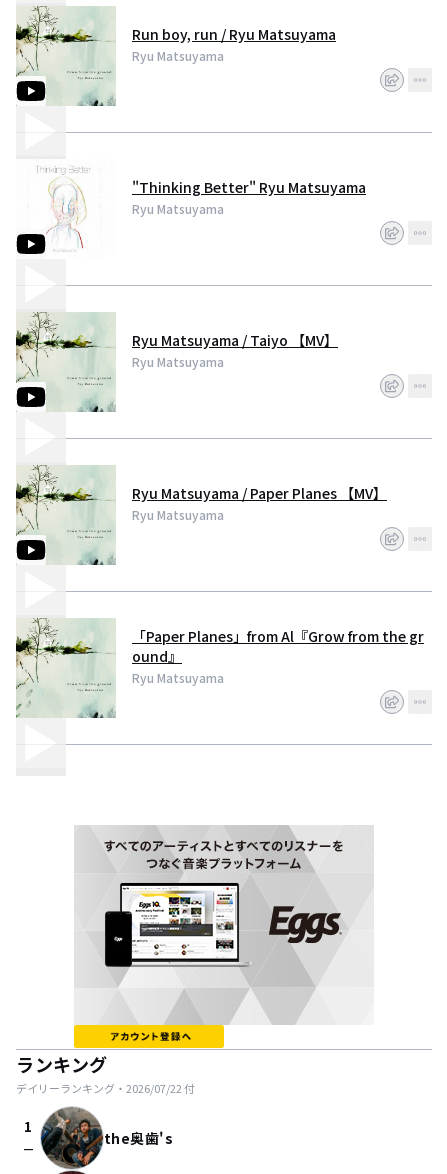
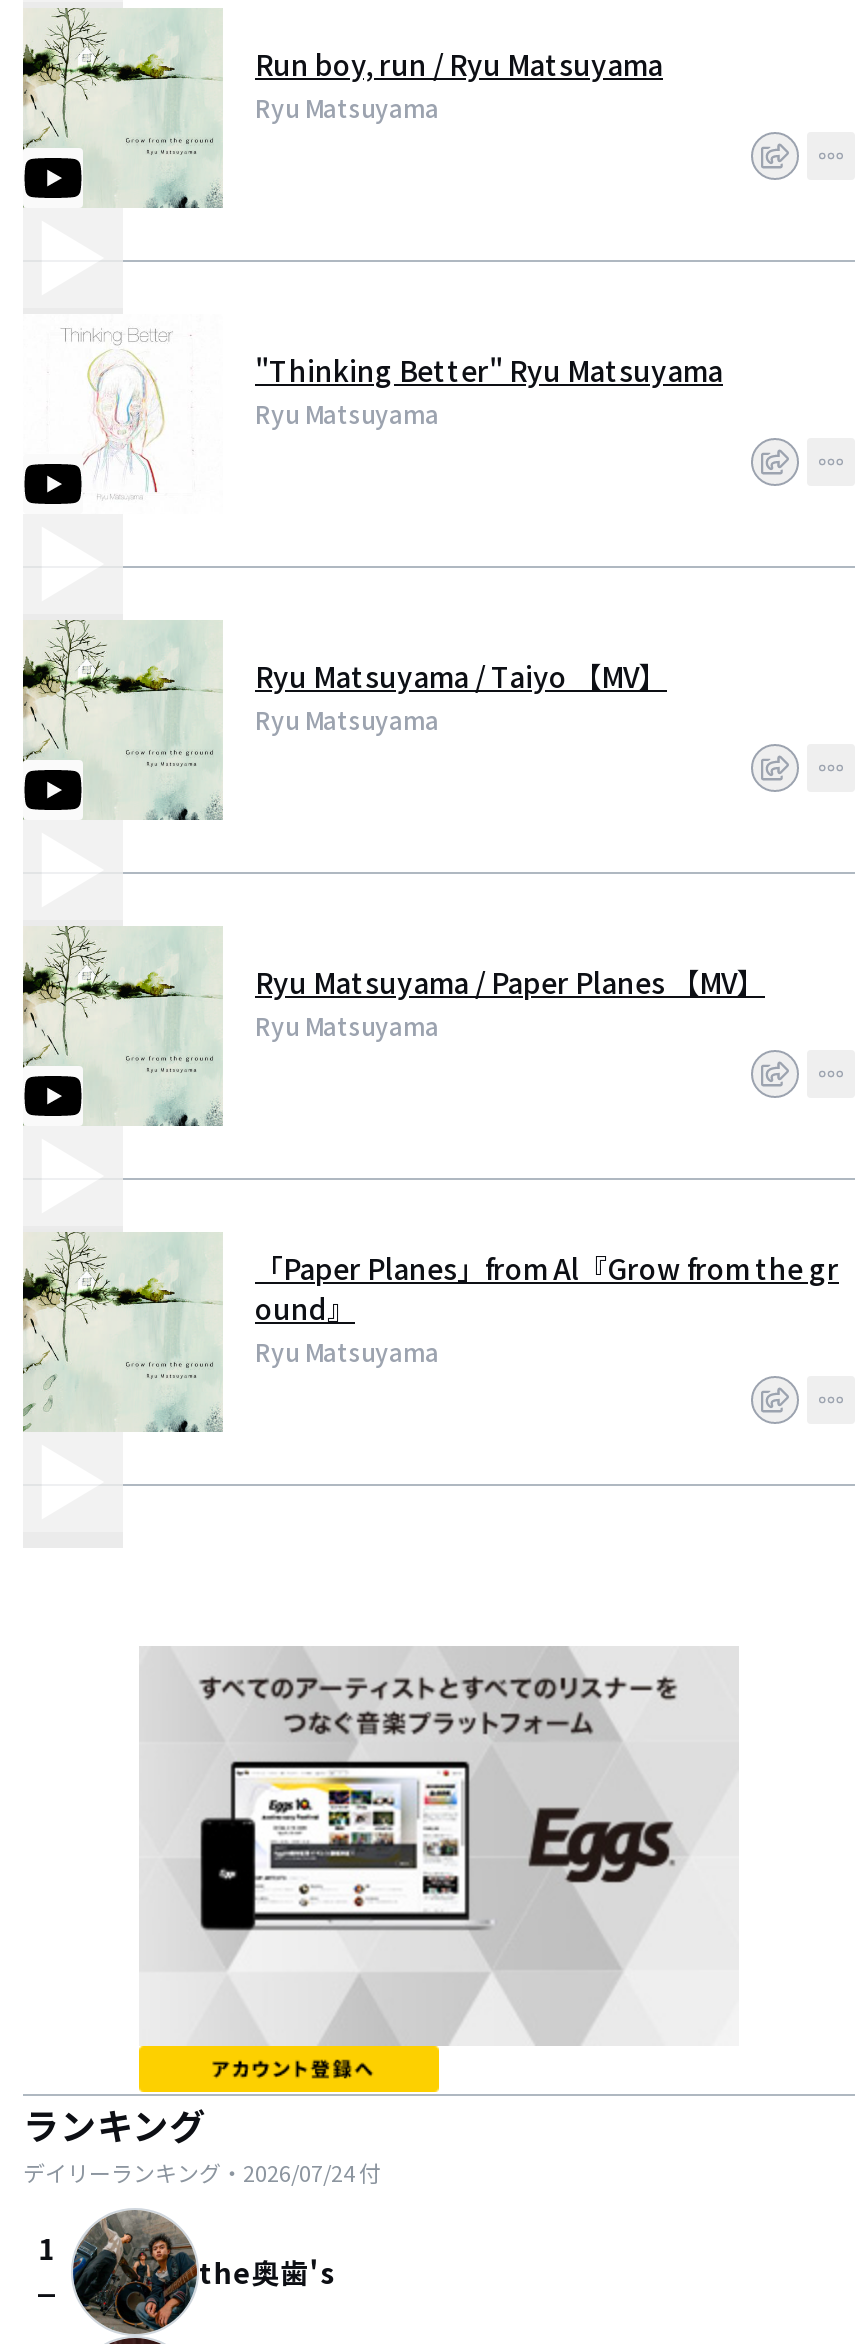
[16,1080,195,1096] デイリーランキング・2026/07/22付 -> [23,2156,381,2188] デイリーランキング・2026/07/24付

